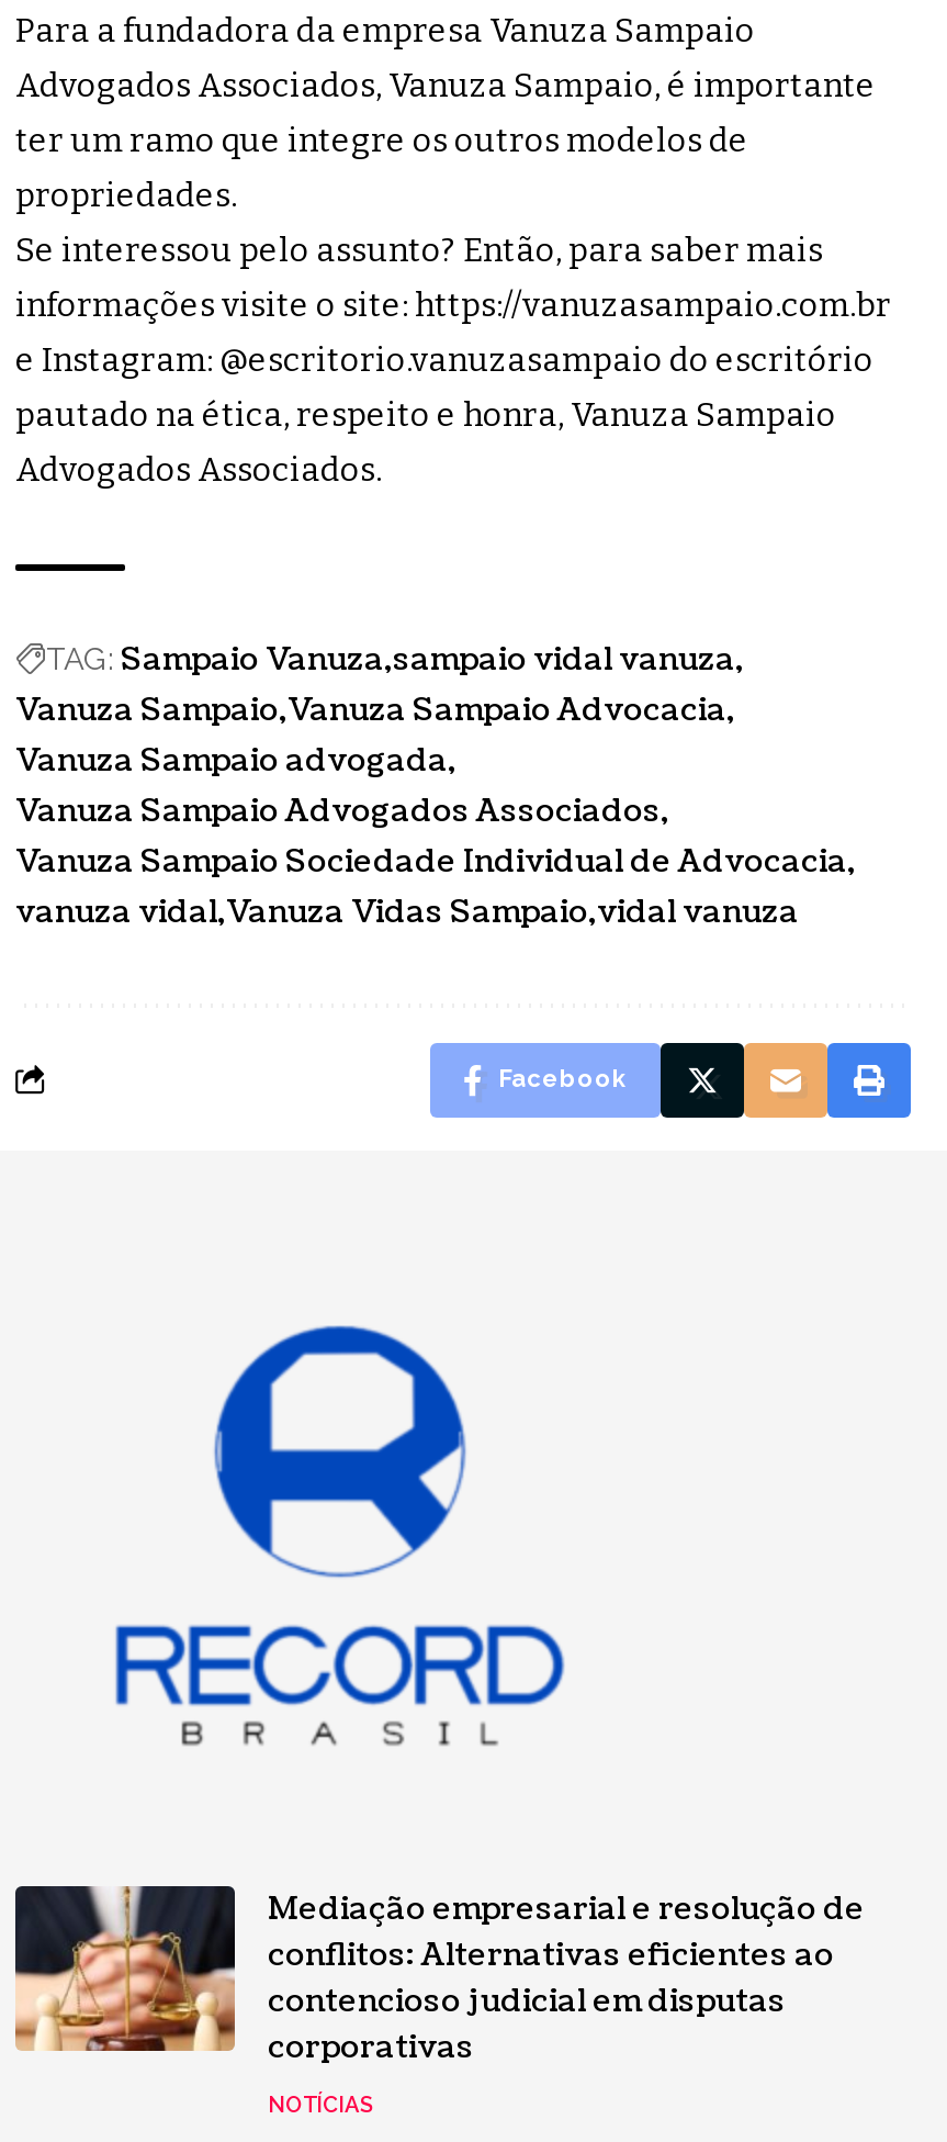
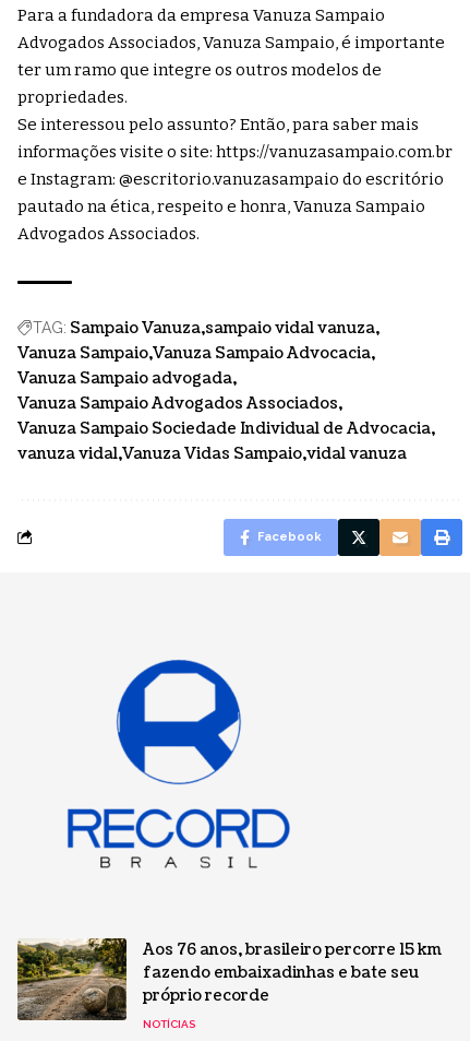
[13,1884,865,2067] [image] | Mediação empresarial e resolução de | conflitos: Alternativas eficientes ao | contencioso judicial em disputas | corporativas -> [16,937,442,1021] [image] | Aos 76 anos, brasileiro percorre 15 km | fazendo embaixadinhas e bate seu | próprio recorde

